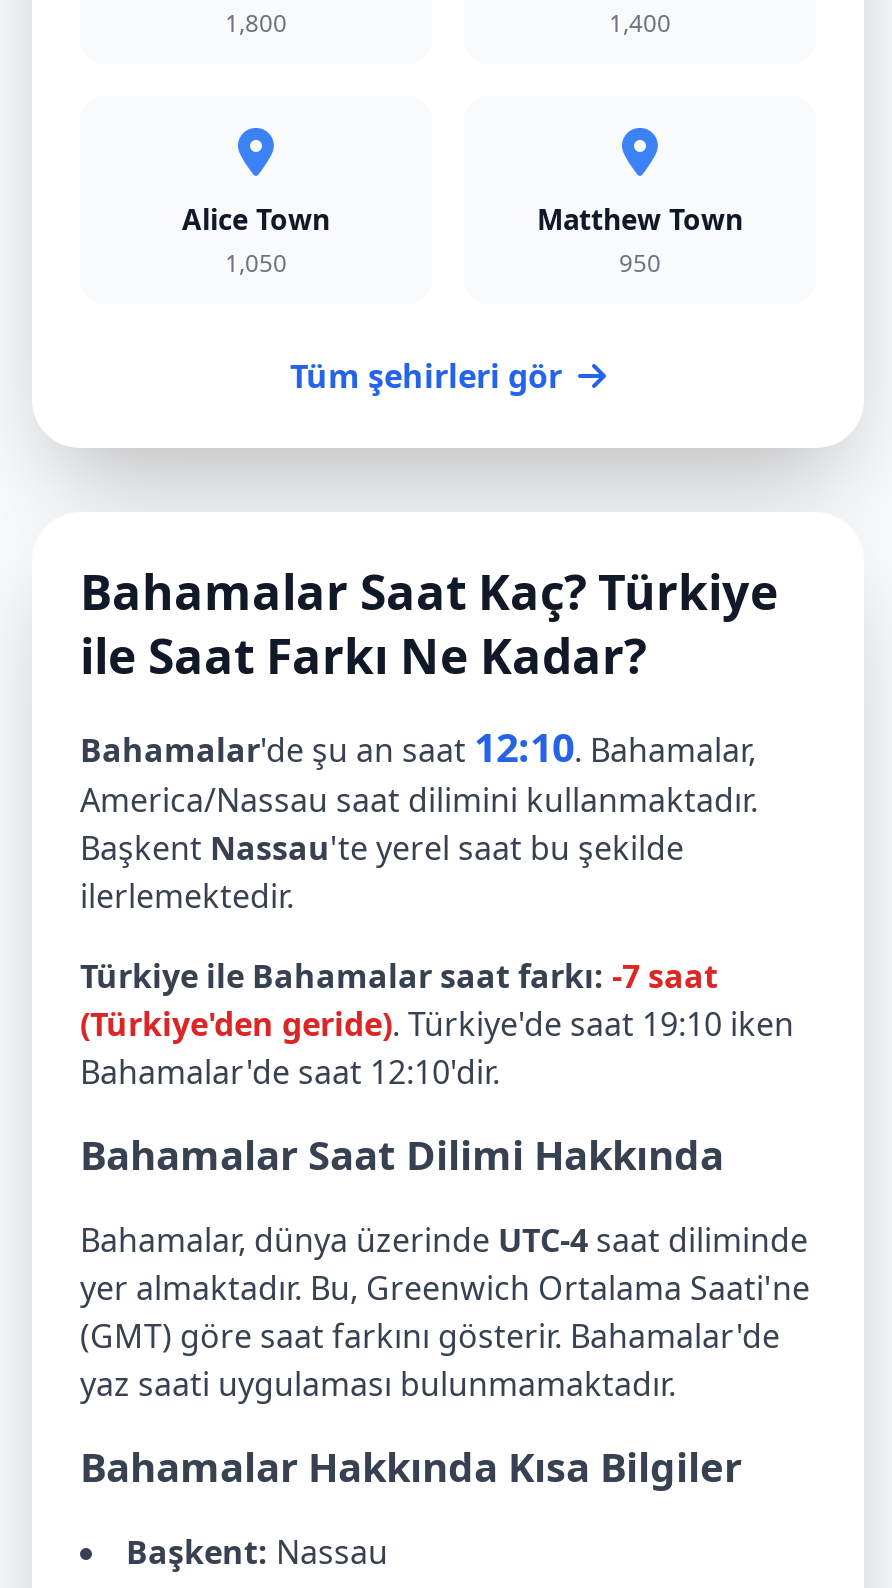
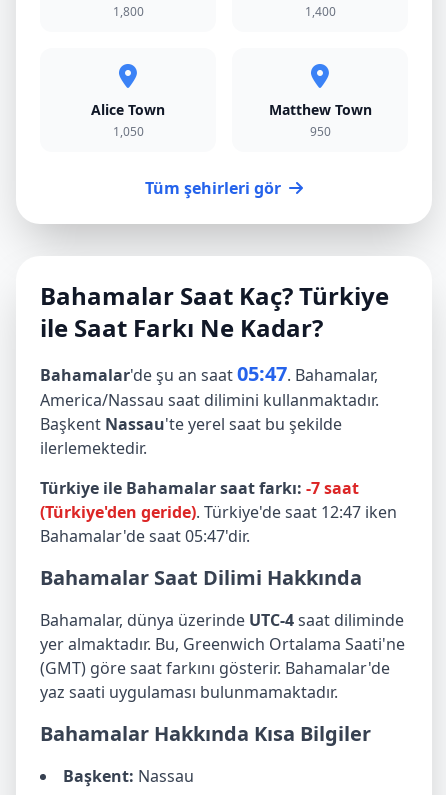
[80,720,756,774] Bahamalar'de şu an saat 12:10. Bahamalar, -> [40,360,378,387] Bahamalar'de şu an saat 05:47. Bahamalar,
[80,1002,794,1046] (Türkiye'den geride). Türkiye'de saat 19:10 iken -> [40,501,397,523] (Türkiye'den geride). Türkiye'de saat 12:47 iken
[80,1050,500,1094] Bahamalar'de saat 12:10'dir. -> [40,525,250,547] Bahamalar'de saat 05:47'dir.

